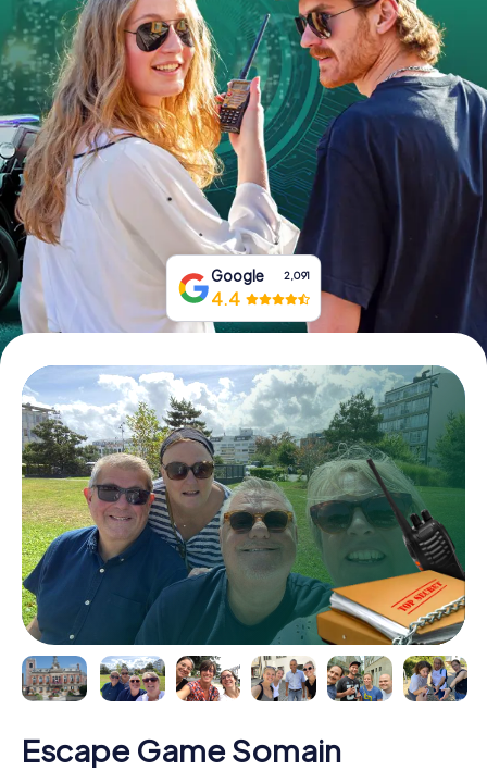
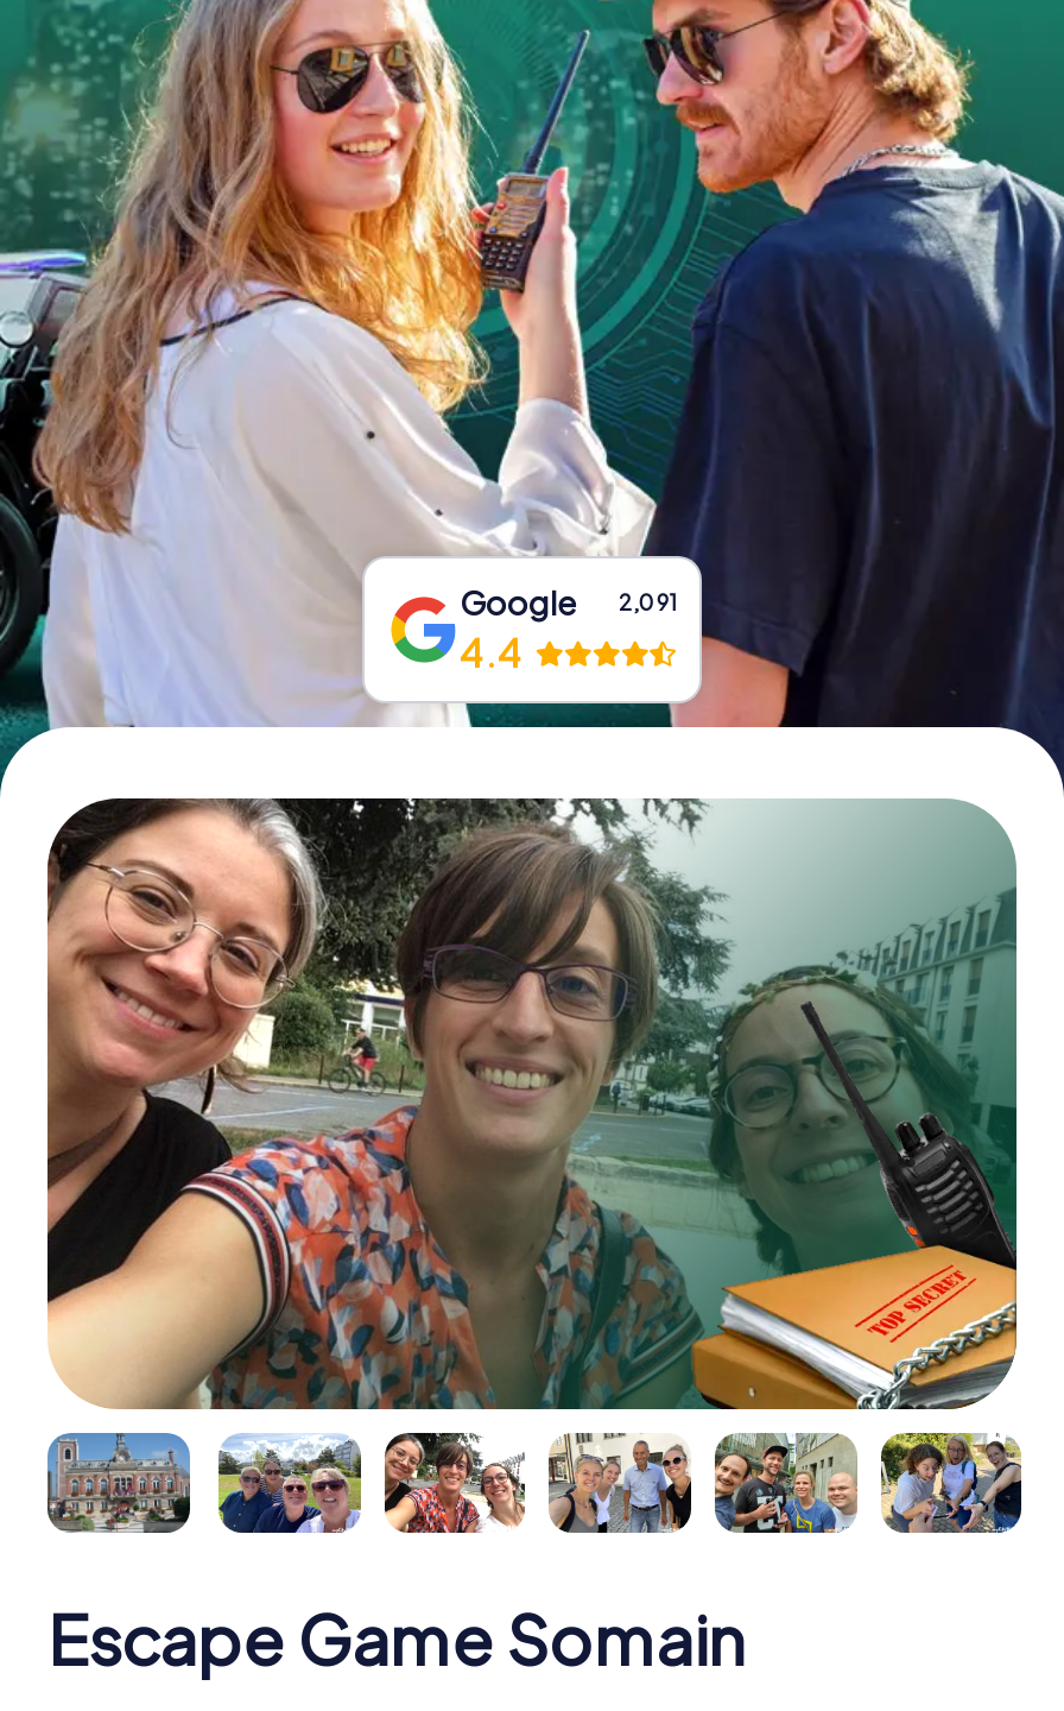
[21,365,464,646] [image] -> [45,796,1016,1412] [image]

